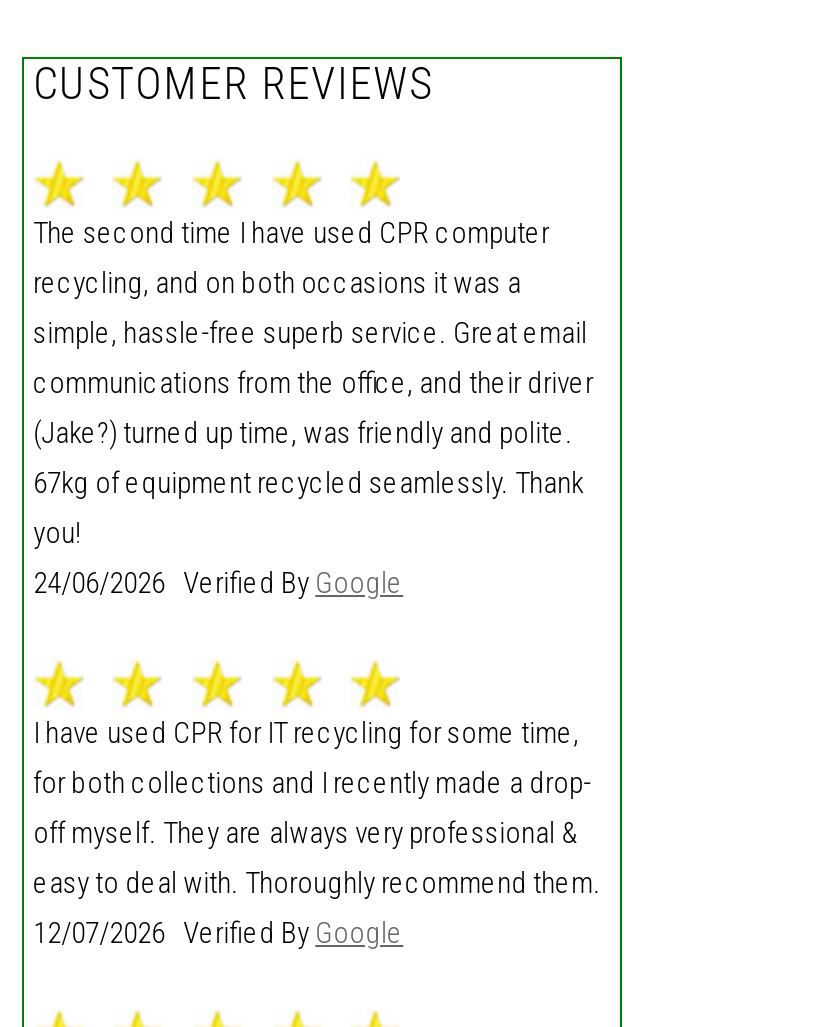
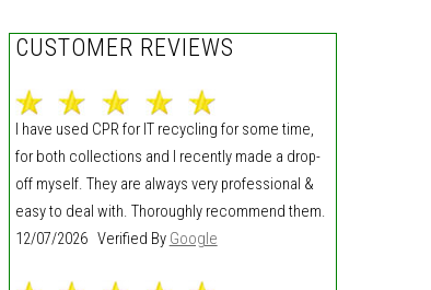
[33,215,593,601] The second time I have used CPR computer | recycling, and on both occasions it was a | simple, hassle-free superb service. Great email | communications from the office, and their driver | (Jake?) turned up time, was friendly and polite. | 67kg of equipment recycled seamlessly. Thank | you! | 24/06/2026 Verified By Google -> none

